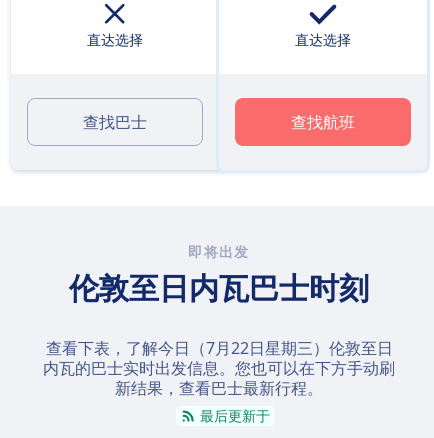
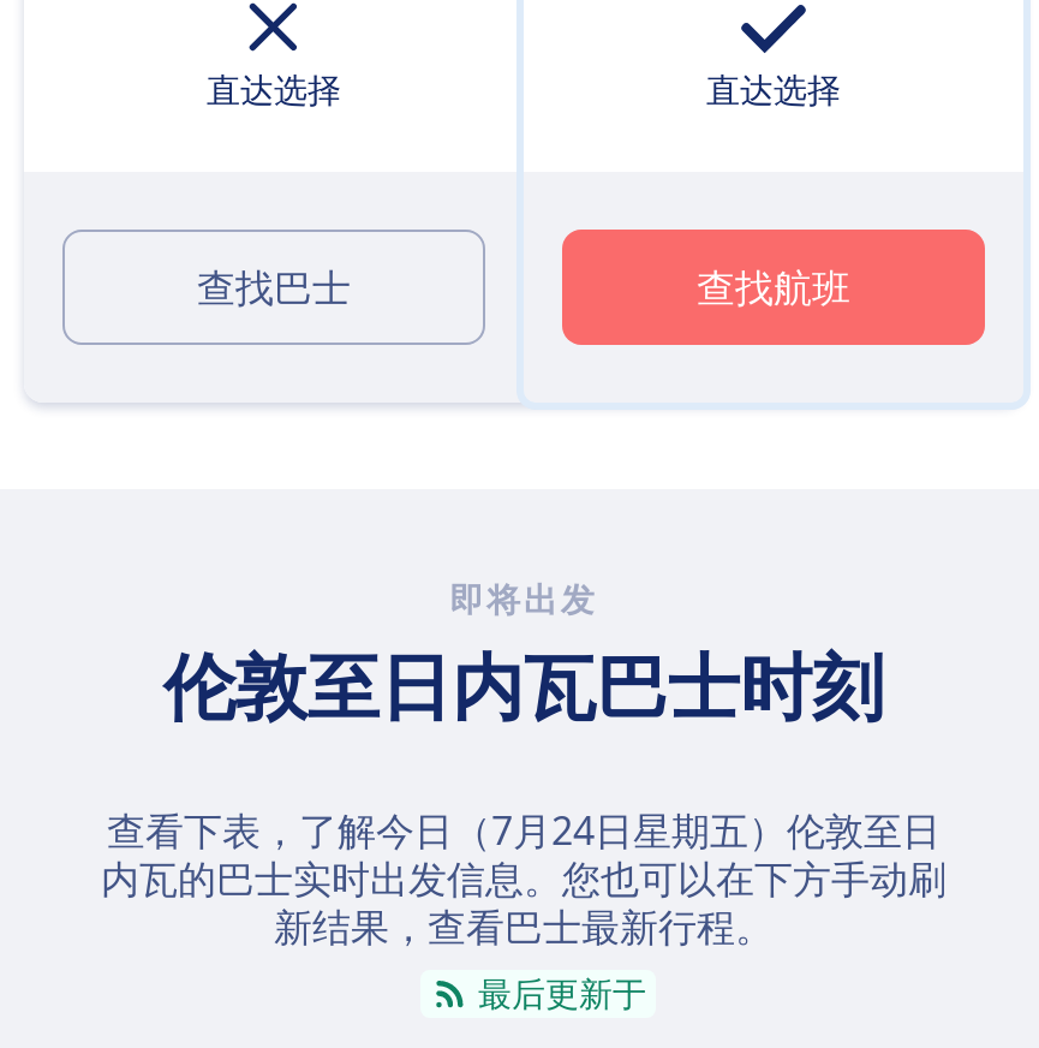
[45,337,392,359] 查看下表，了解今日（7月22日星期三）伦敦至日 -> [107,804,941,857] 查看下表，了解今日（7月24日星期五）伦敦至日

